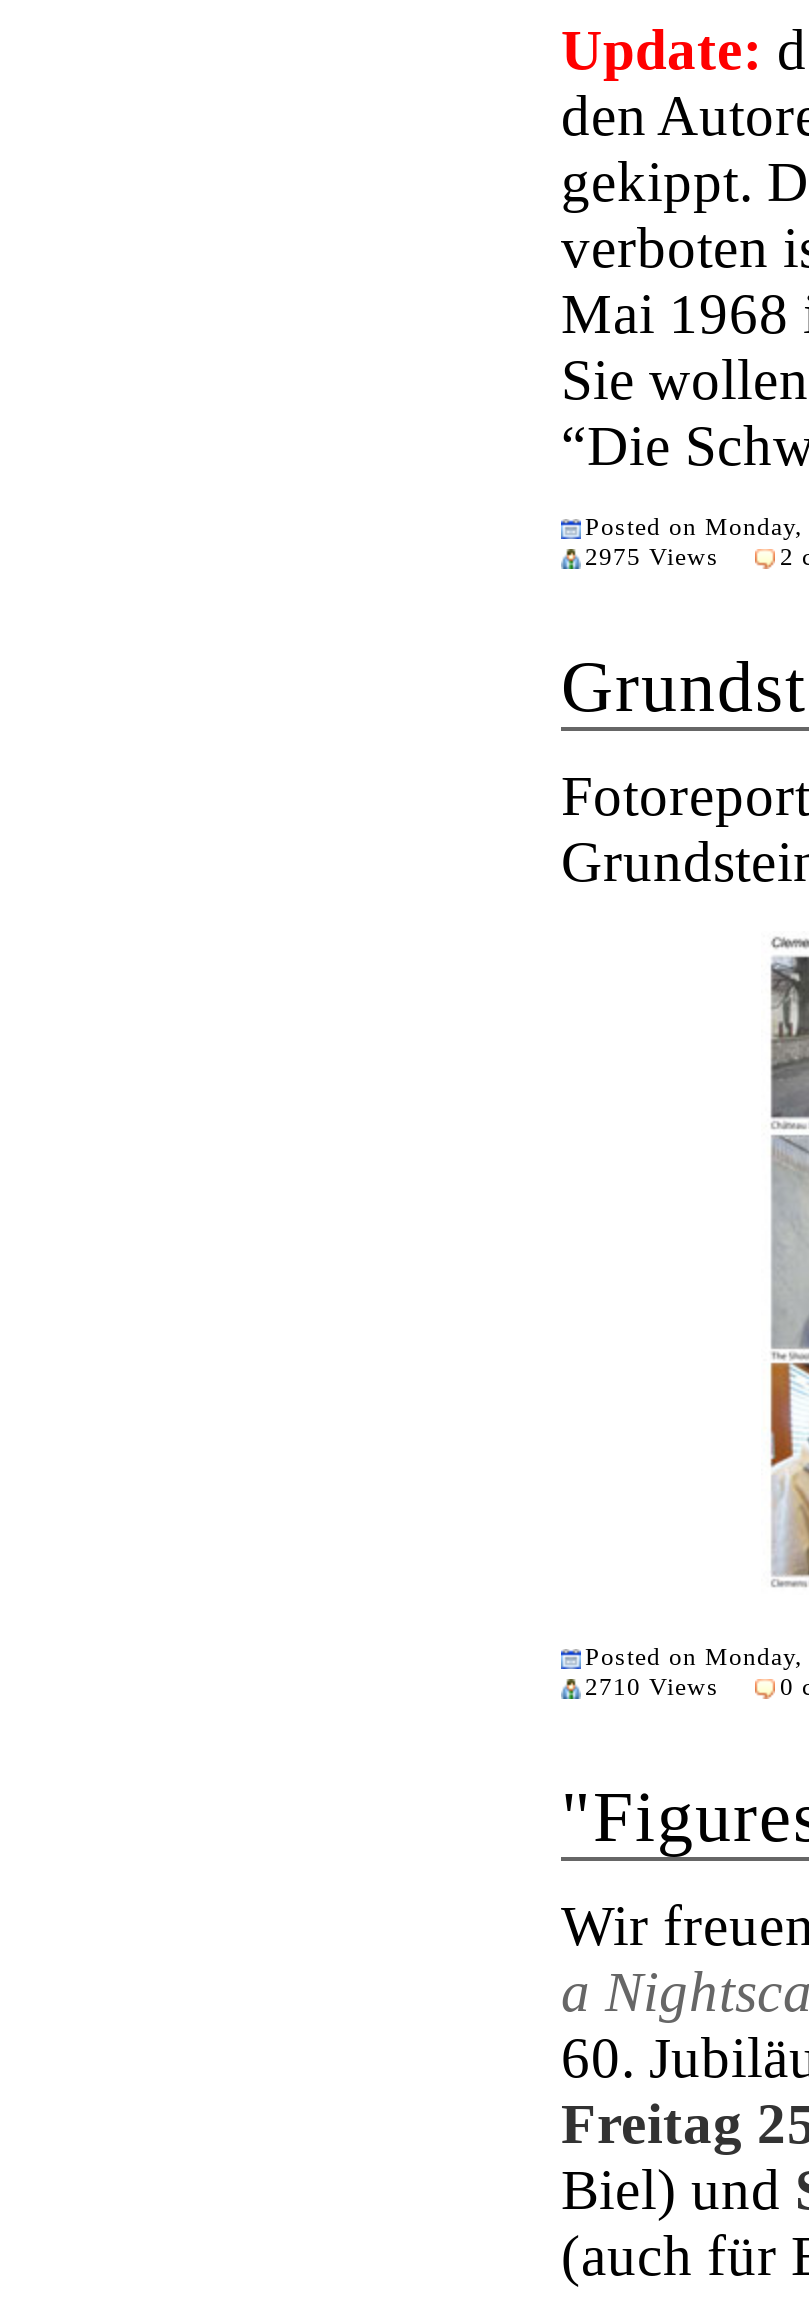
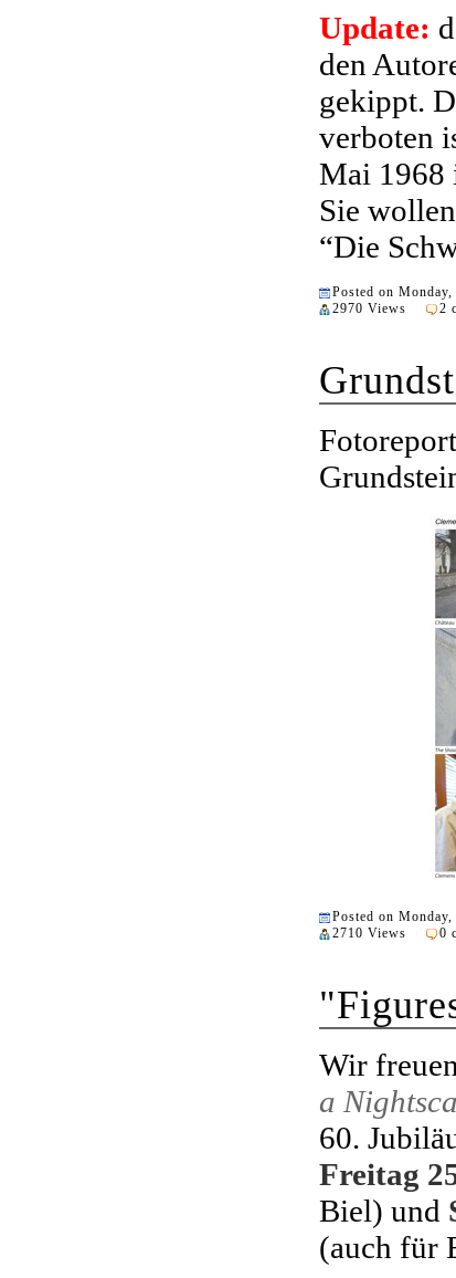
[585,544,719,572] 2975 Views -> [332,301,406,317] 2970 Views

